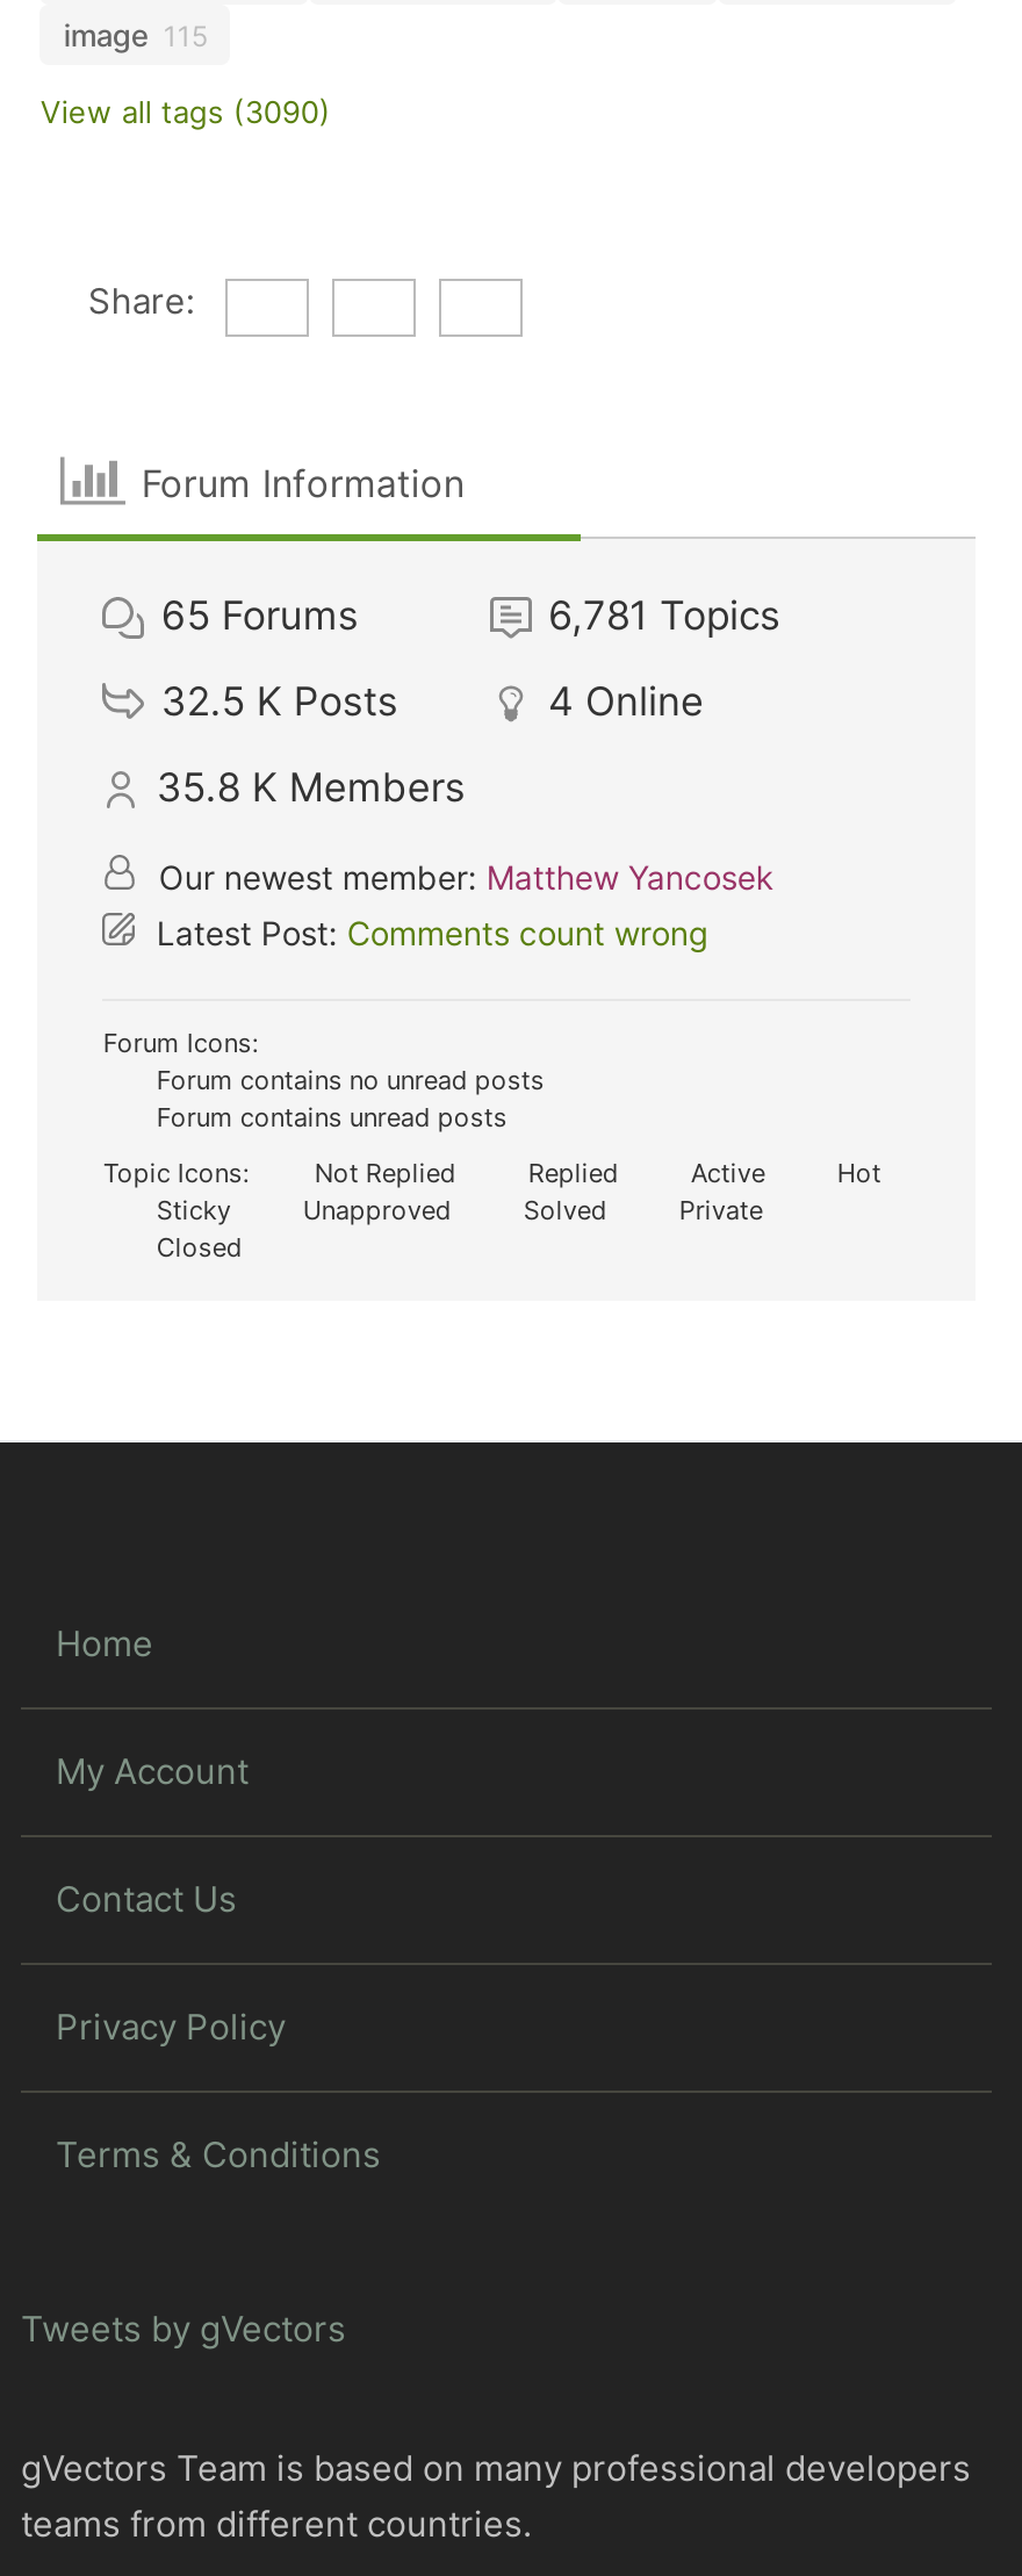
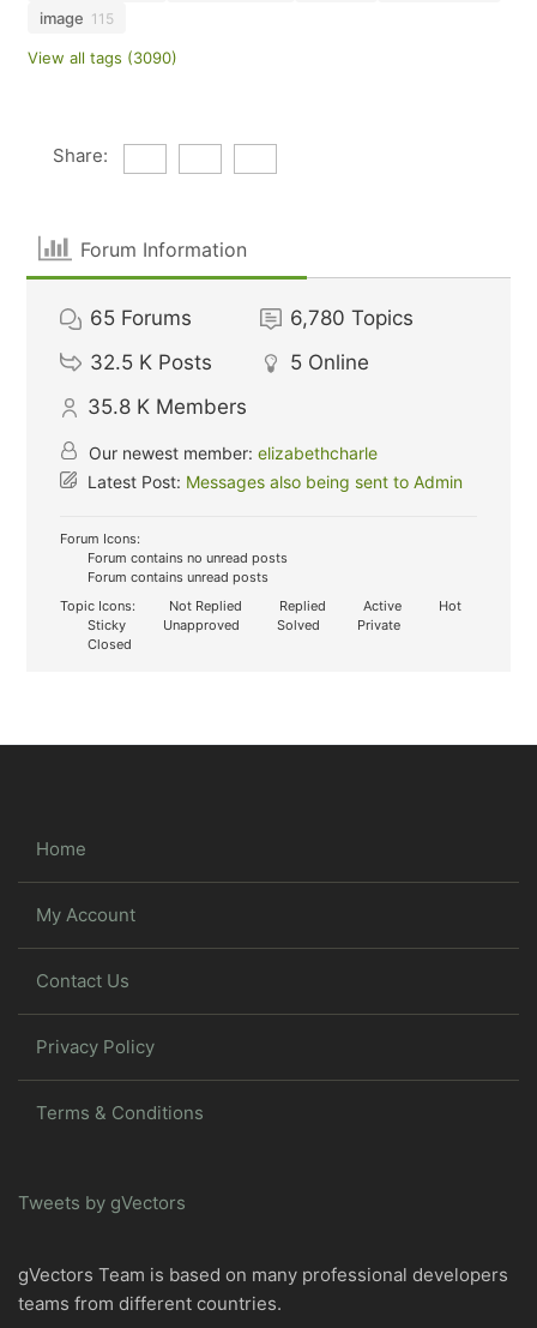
[548,592,780,639] 6,781 Topics -> [290,306,414,330] 6,780 Topics
[548,678,704,725] 4 Online -> [290,350,369,374] 5 Online
[147,857,774,952] Our newest member: Matthew Yancosek | Latest Post: Comments count wrong -> [83,443,463,492] Our newest member: elizabethcharle | Latest Post: Messages also being sent to Admin

